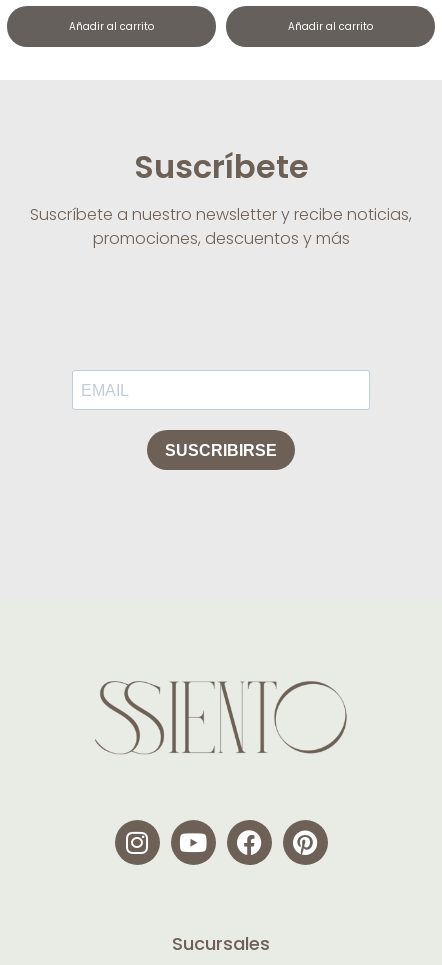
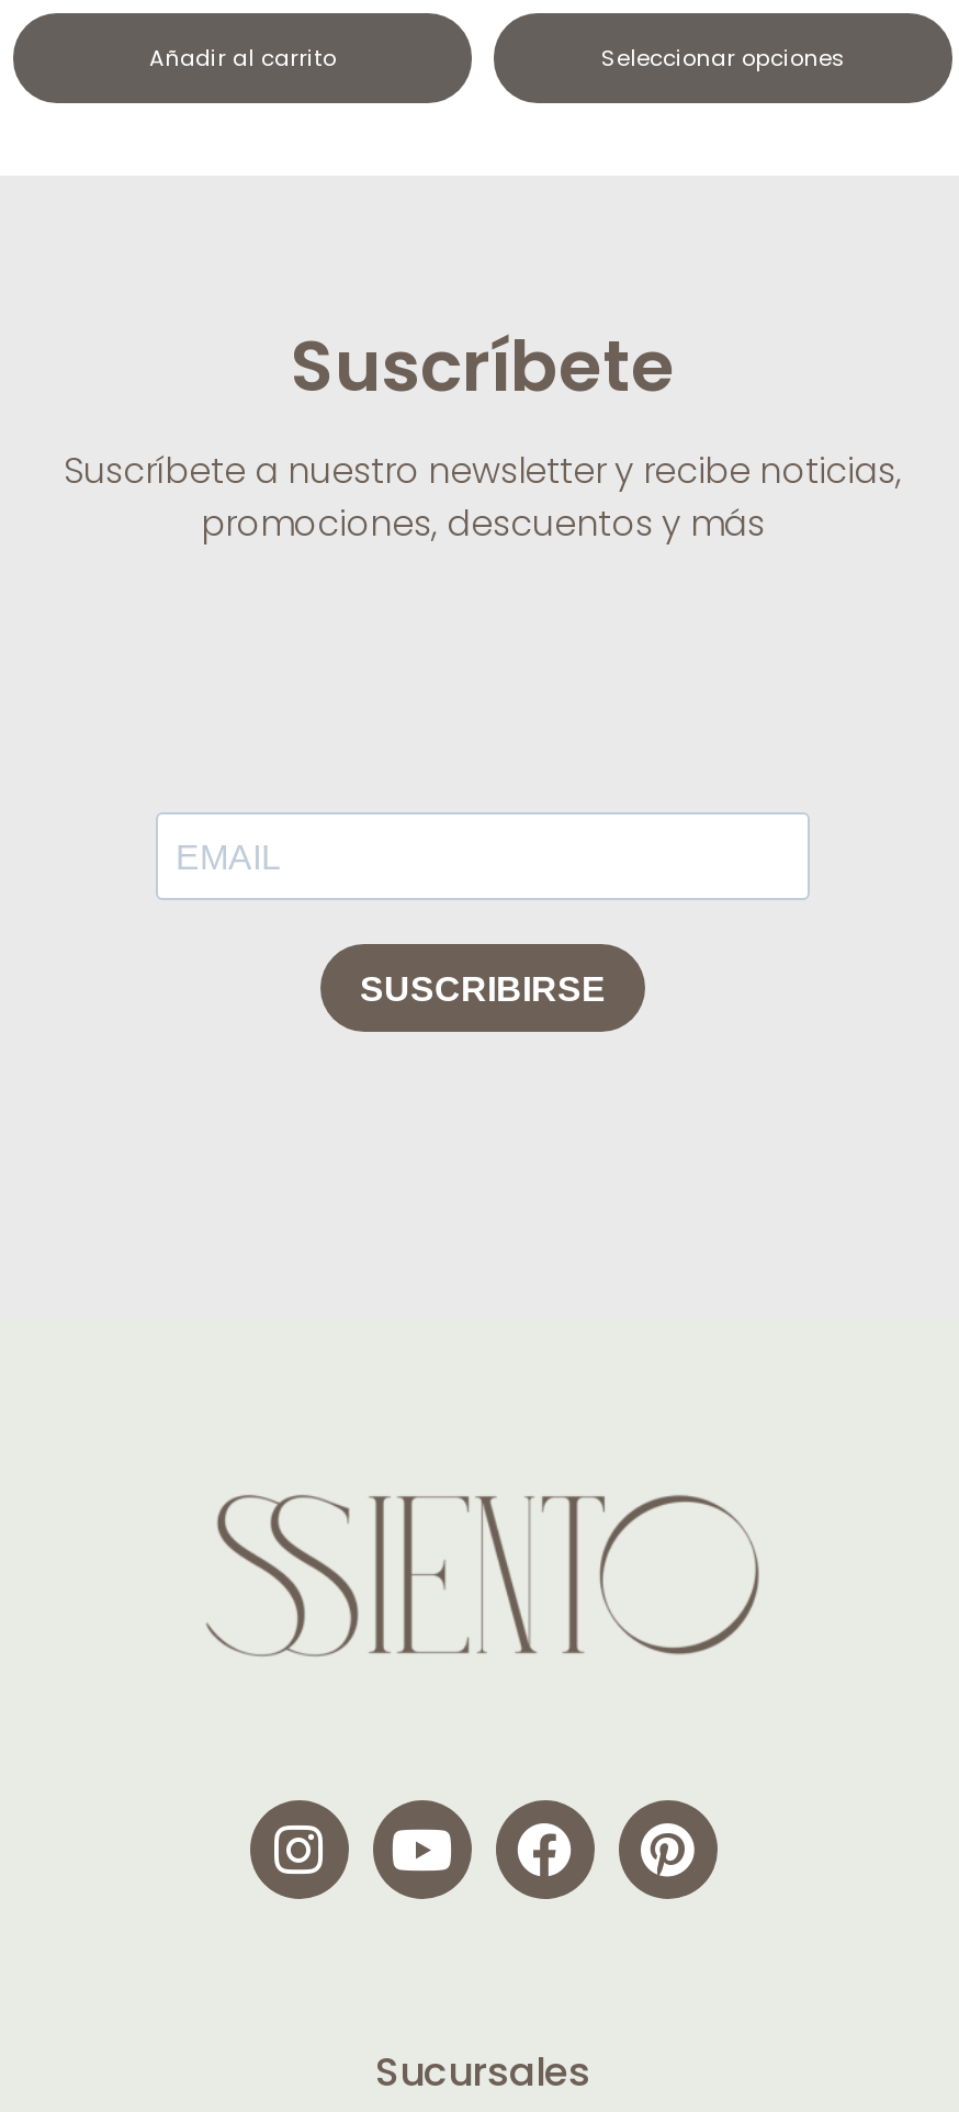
[288,19,373,34] Añadir al carrito -> [601,42,845,75] Seleccionar opciones

